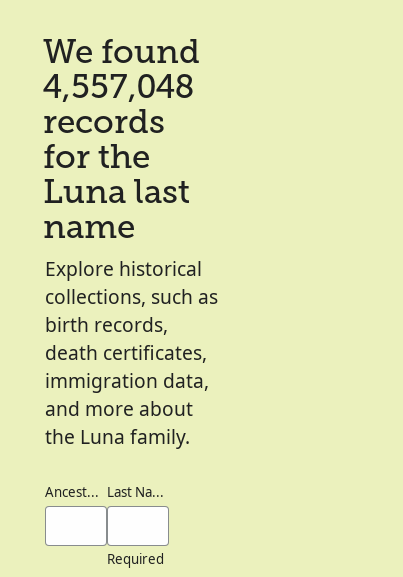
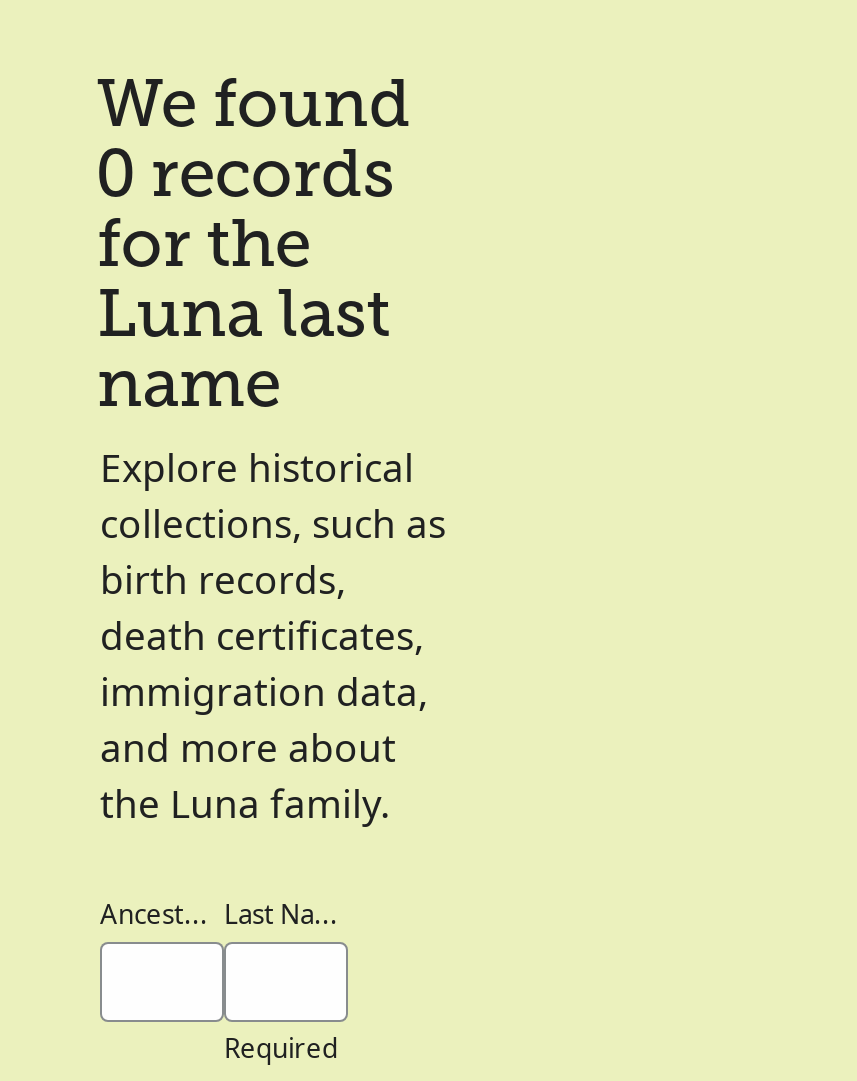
[43,73,194,141] 4,557,048 | records -> [97,146,395,212] 0 records

